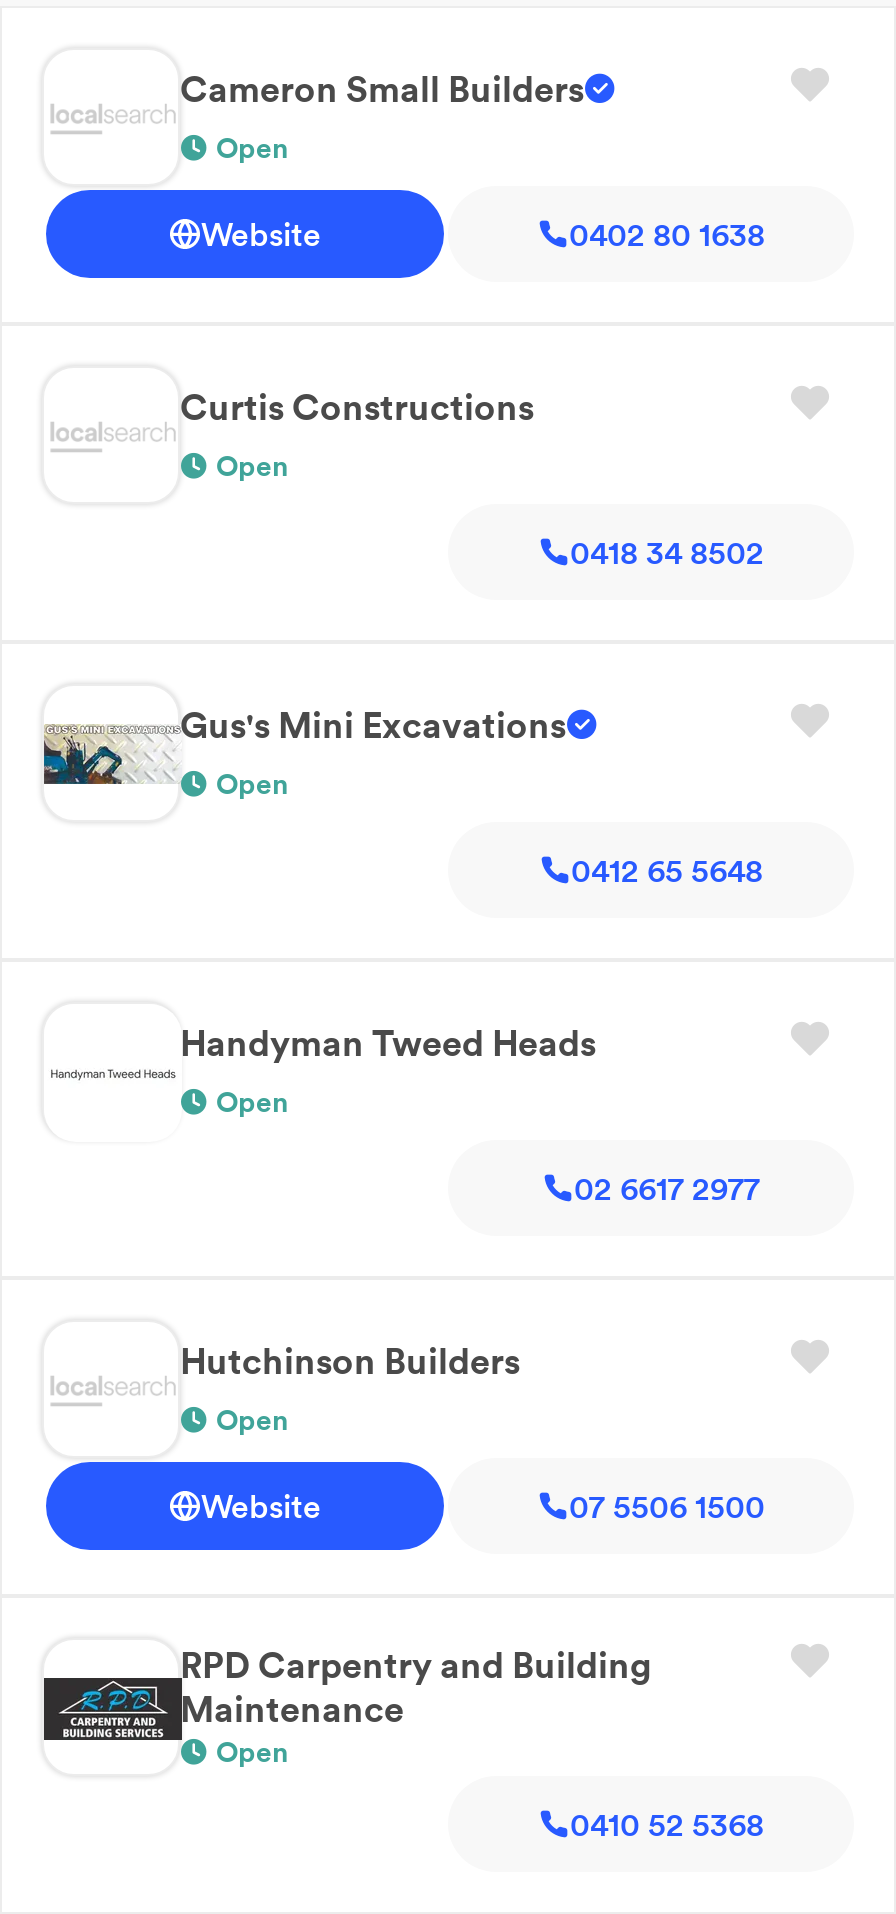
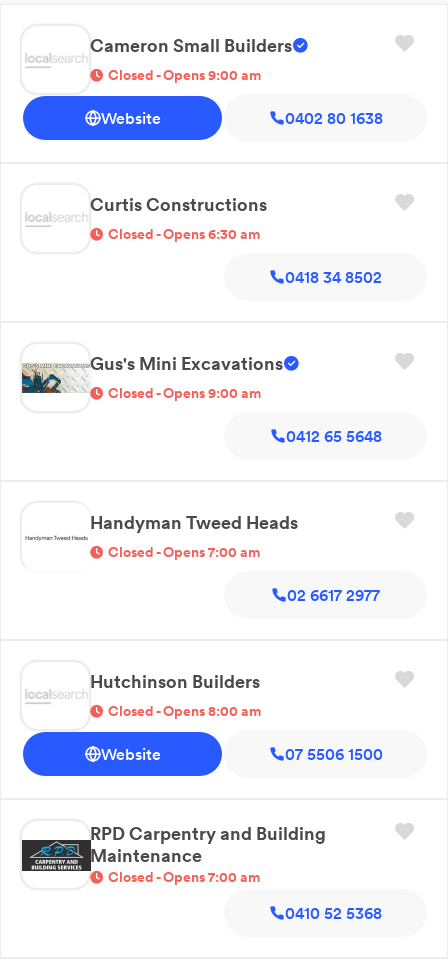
[216,130,288,166] Open -> [108,66,261,84] Closed - Opens 9:00 am
[216,448,288,484] Open -> [108,225,260,243] Closed - Opens 6:30 am
[216,766,288,802] Open -> [108,384,261,402] Closed - Opens 9:00 am
[216,1084,288,1120] Open -> [108,543,260,561] Closed - Opens 7:00 am
[216,1402,288,1438] Open -> [108,702,261,720] Closed - Opens 8:00 am
[216,1734,288,1770] Open -> [108,868,260,886] Closed - Opens 7:00 am

